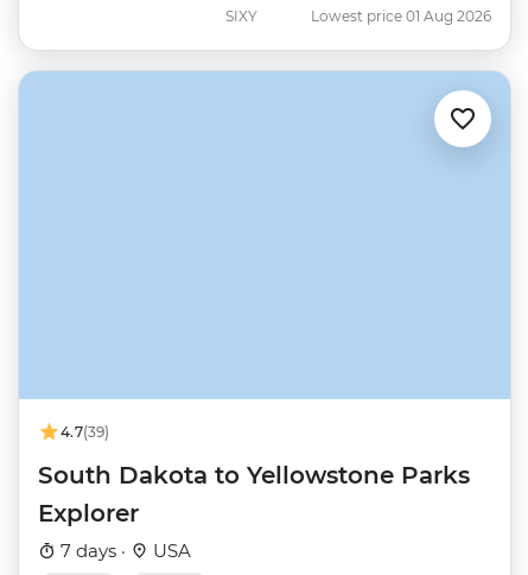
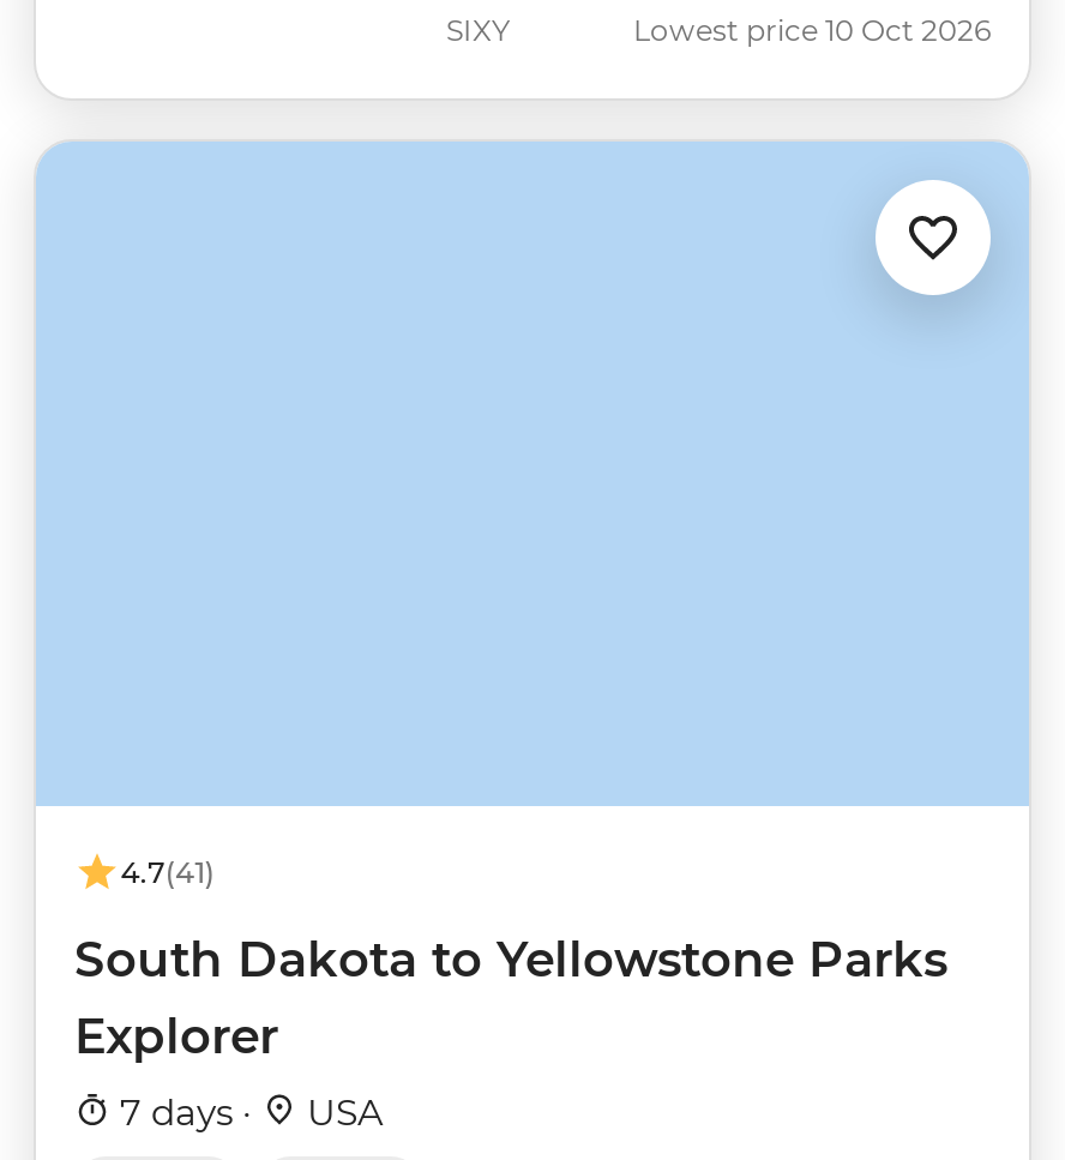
[311,7,491,24] Lowest price 01 Aug 2026 -> [633,12,991,48] Lowest price 10 Oct 2026
[61,423,110,441] 4.7(39) -> [120,853,215,889] 4.7(41)

